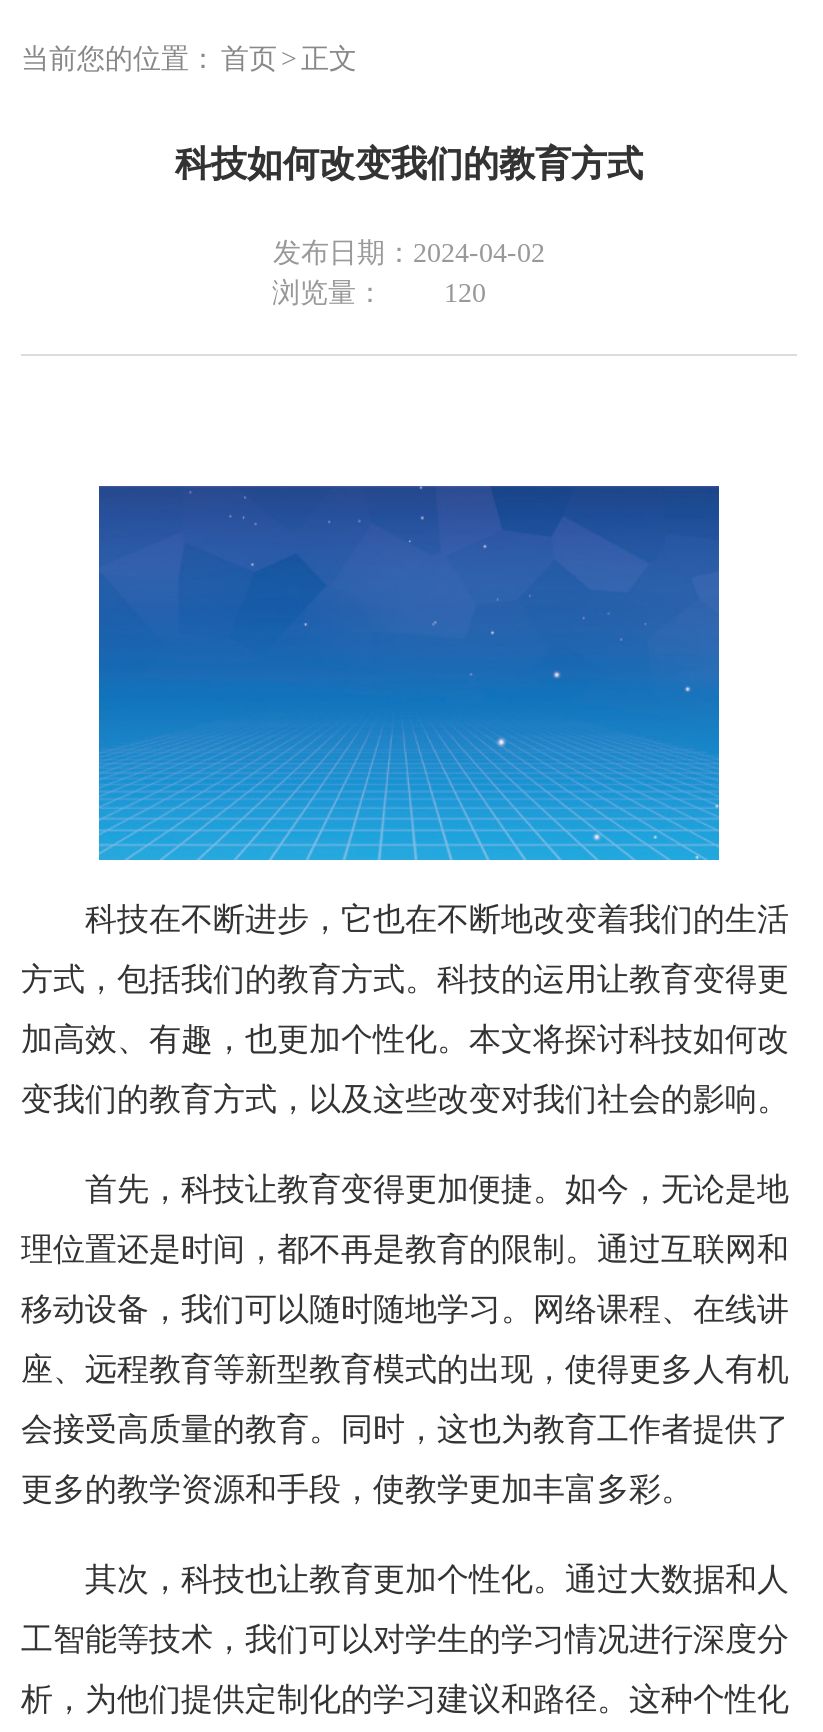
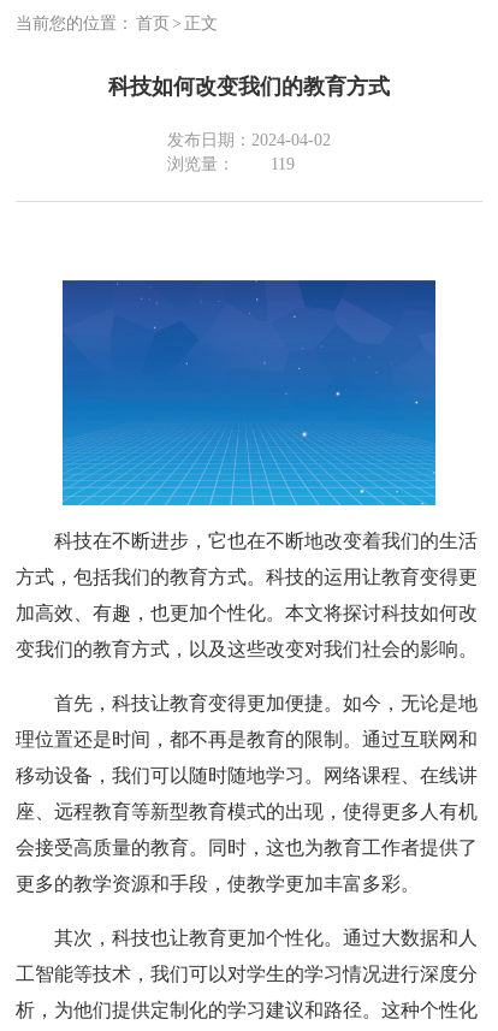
[272,277,486,309] 浏览量： 120 -> [167,155,295,174] 浏览量： 119

